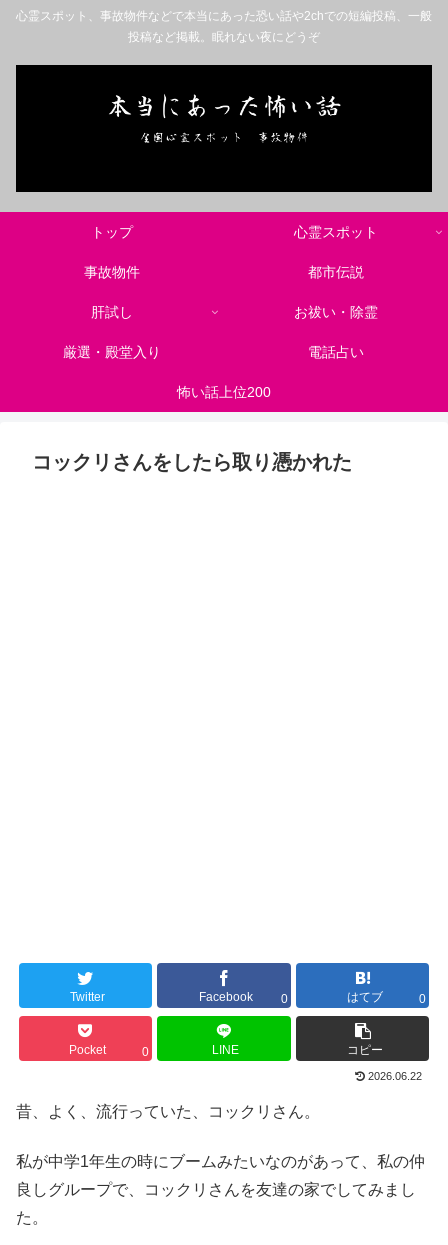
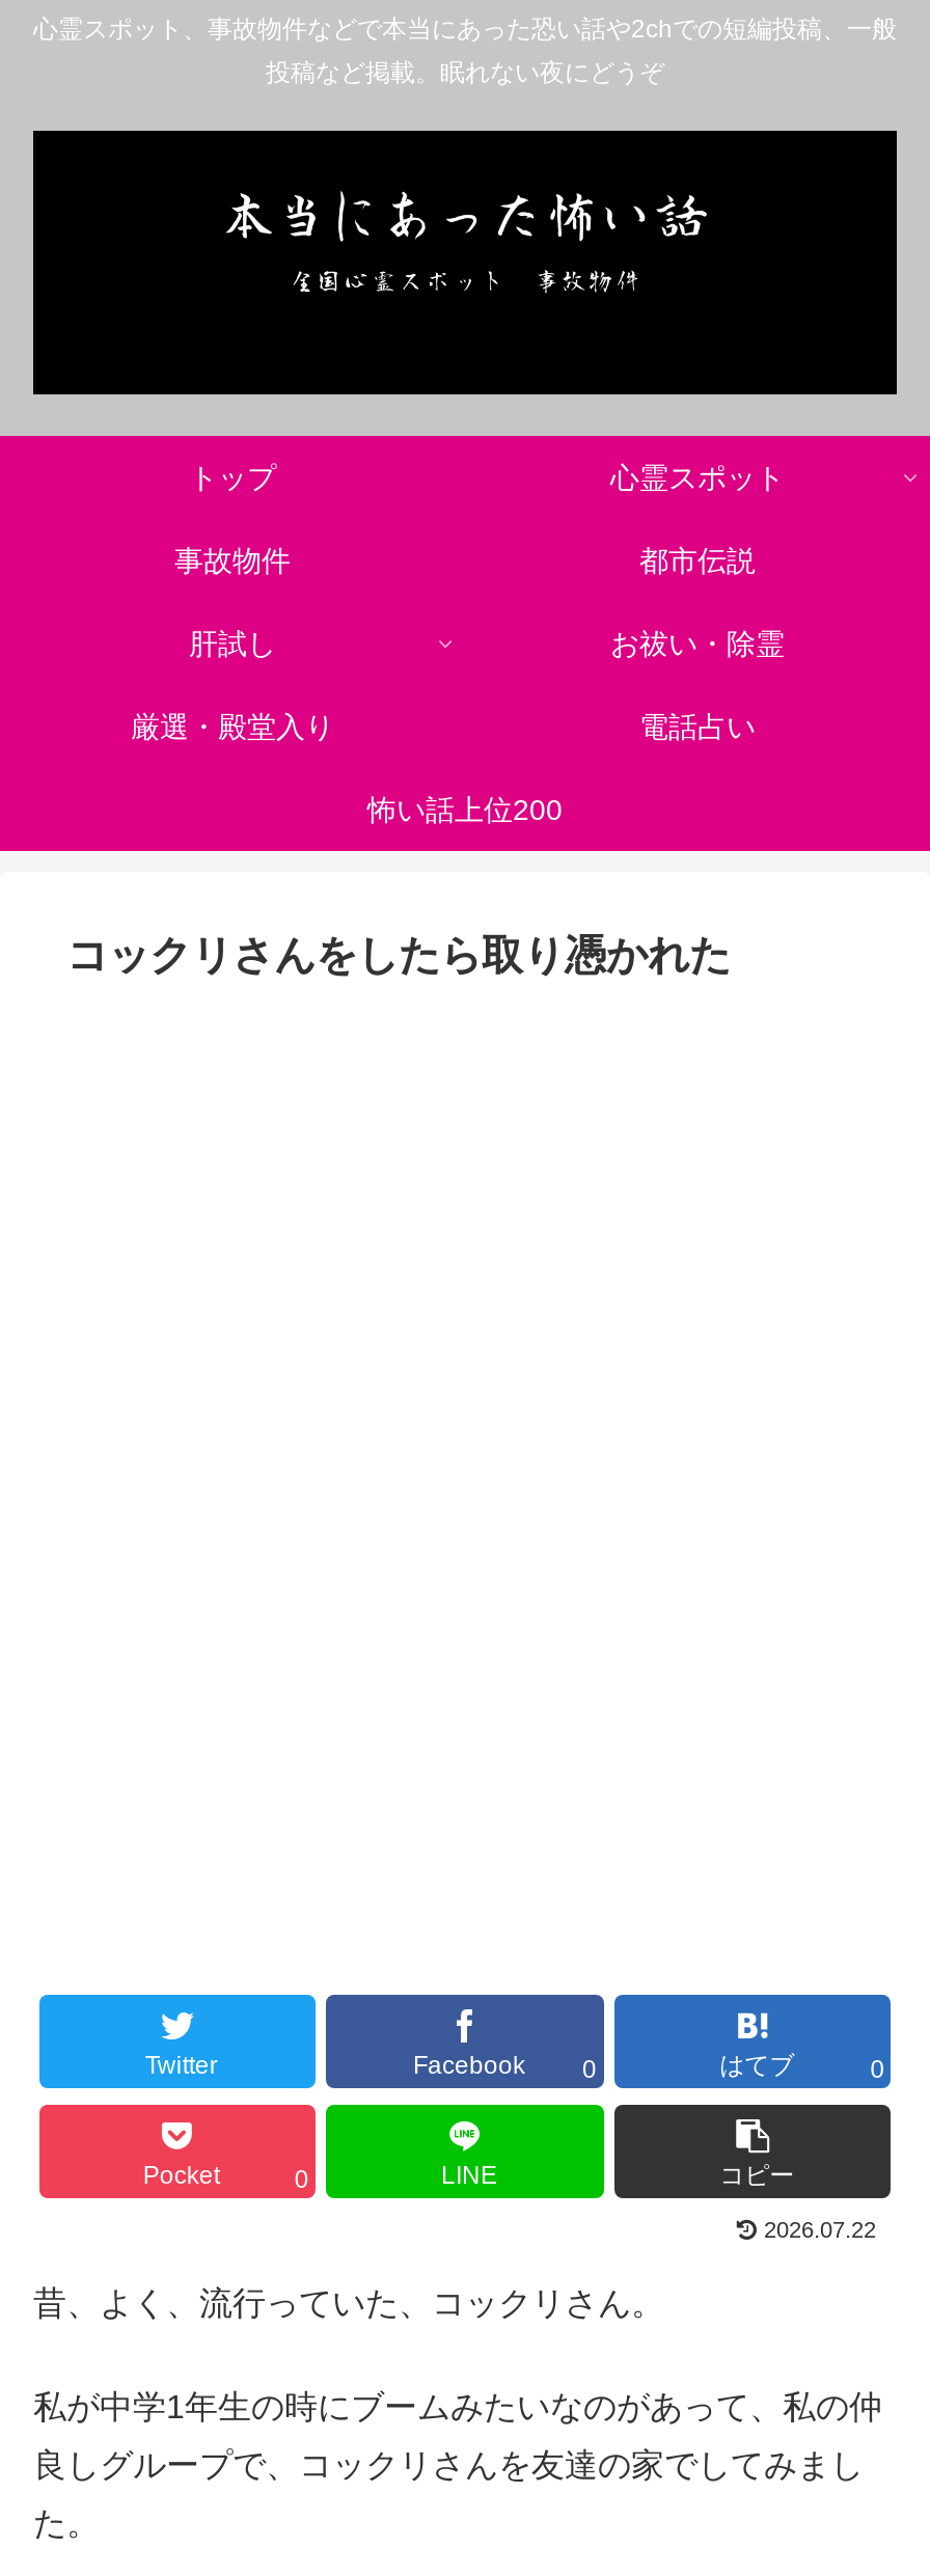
[368,1070,422,1082] 2026.06.22 -> [764,2217,876,2242] 2026.07.22

